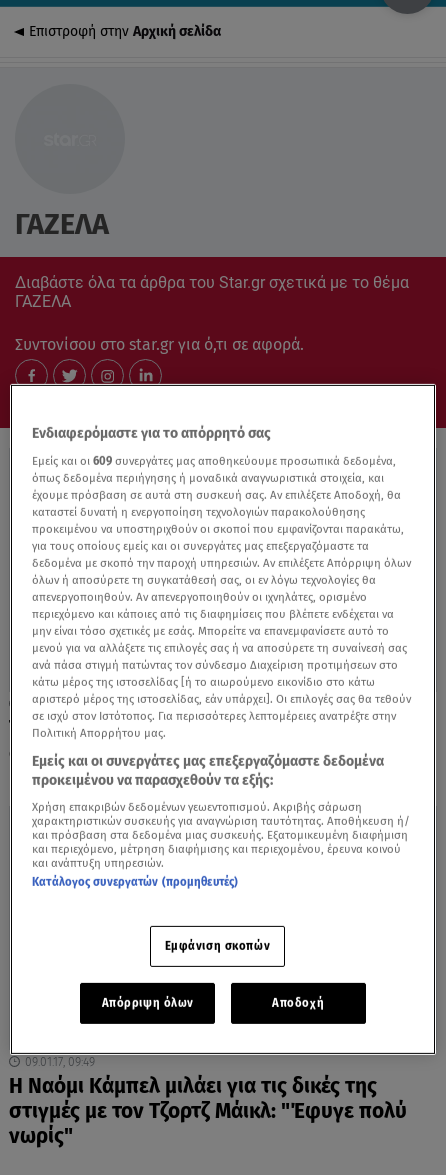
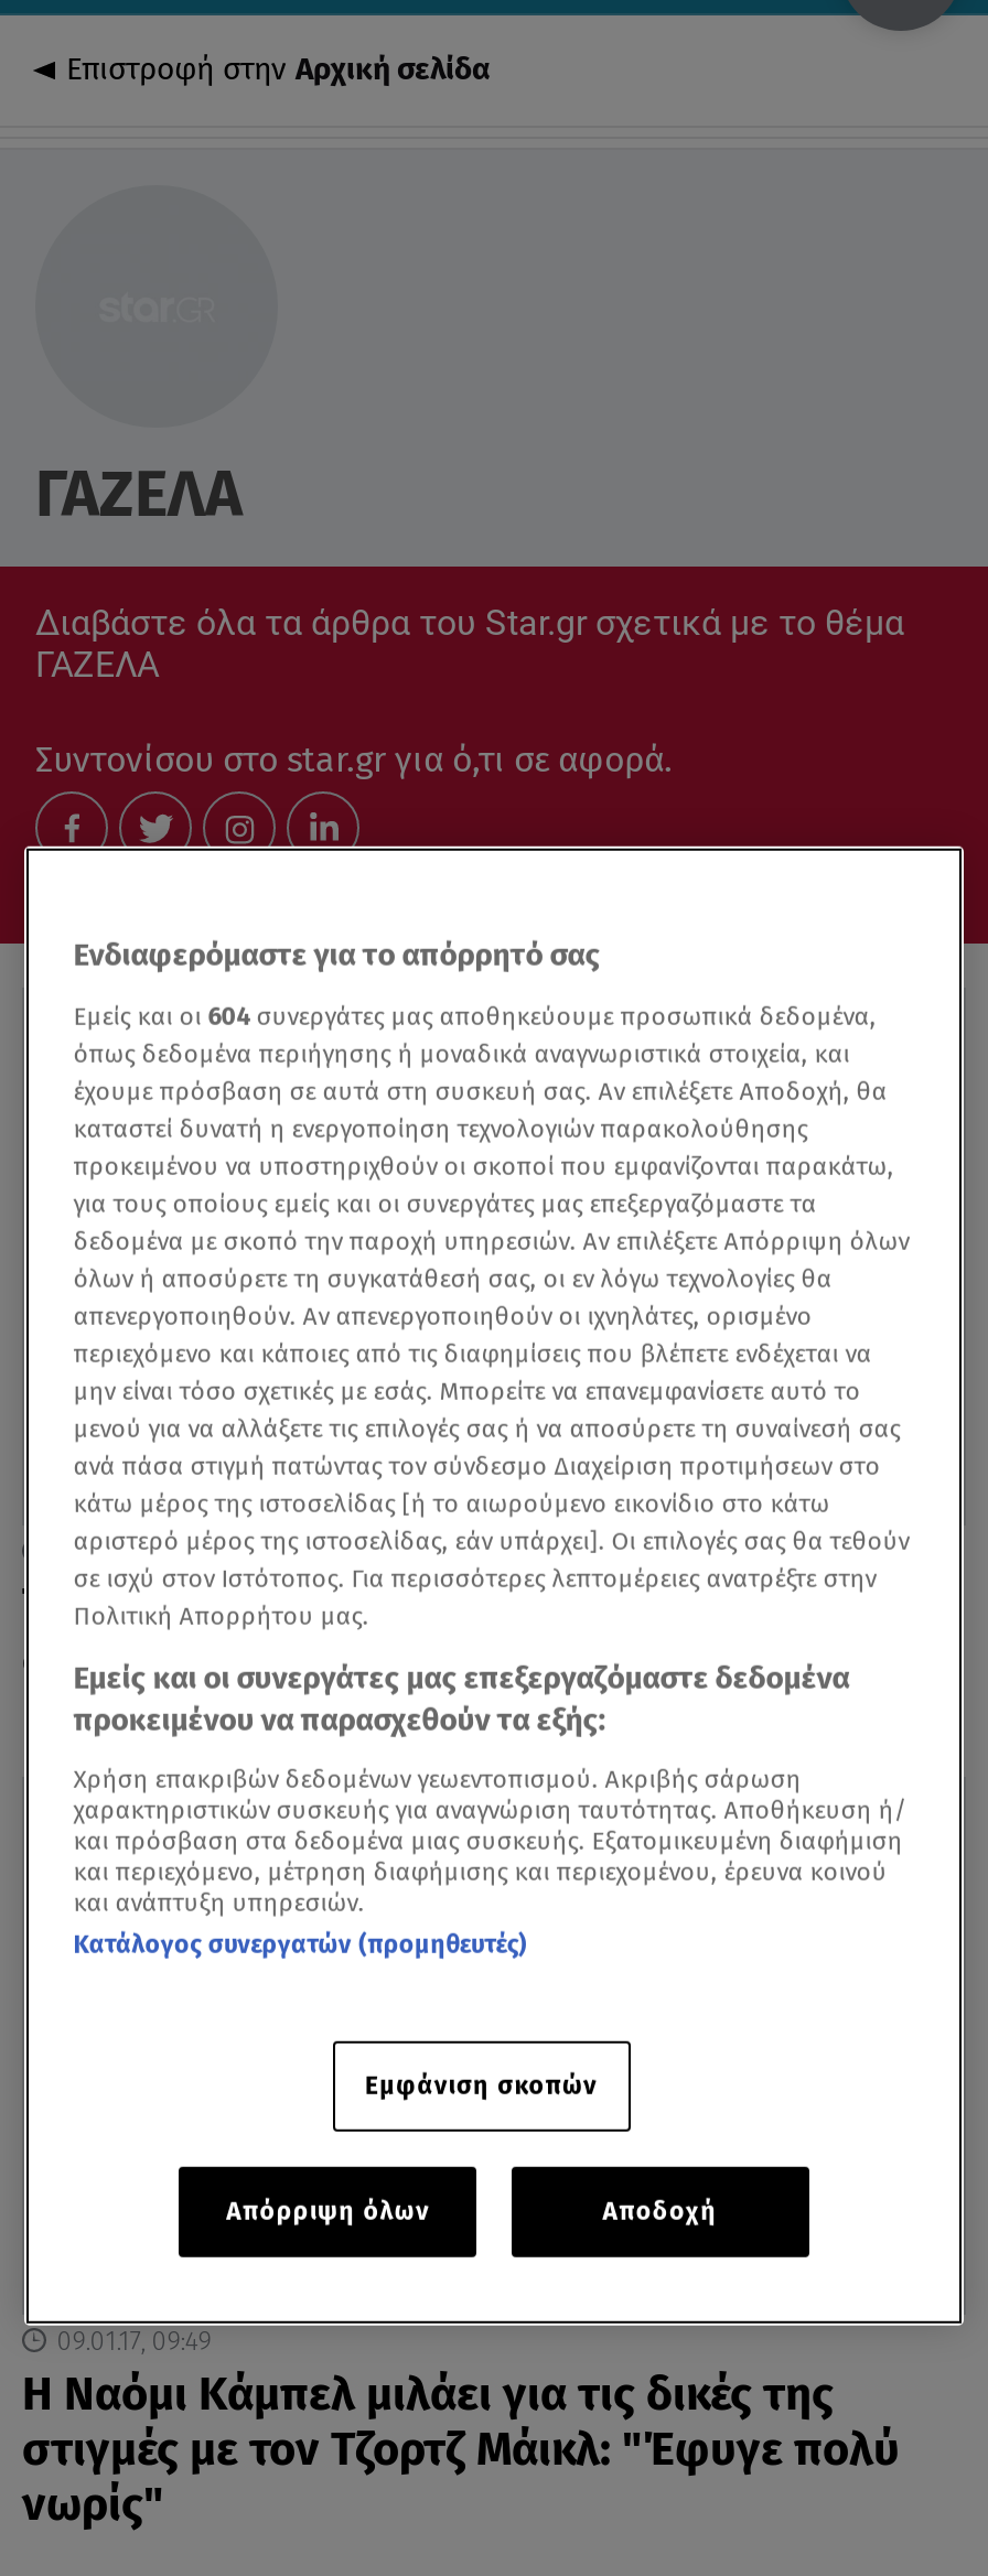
[32,454,396,468] Εμείς και οι 609 συνεργάτες μας αποθηκεύουμε προσωπικά δεδομένα, -> [73,1001,876,1032] Εμείς και οι 604 συνεργάτες μας αποθηκεύουμε προσωπικά δεδομένα,

